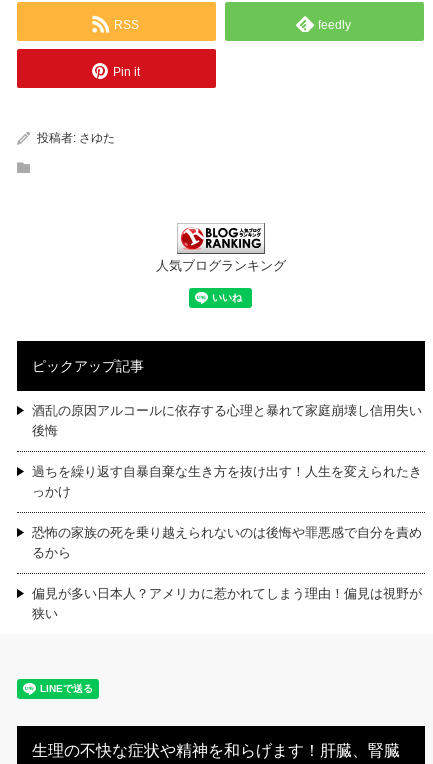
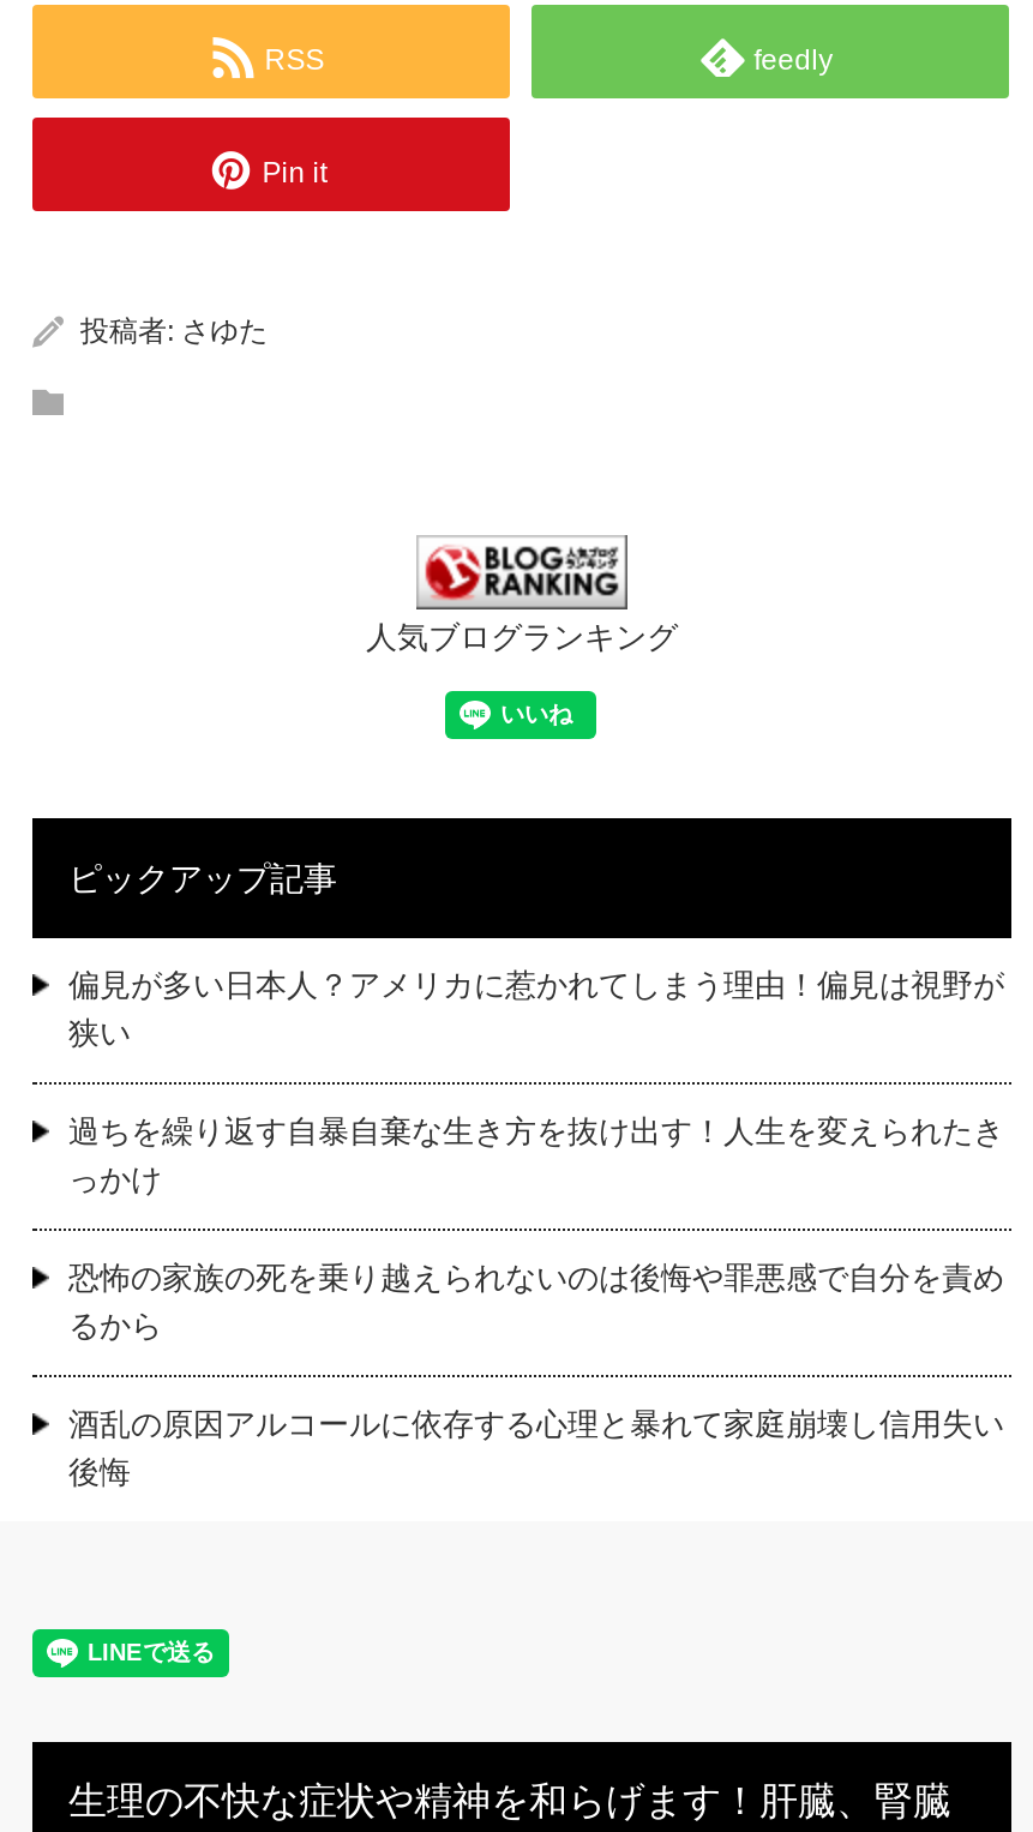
moved [32,403,422,438] -> [68,1405,1004,1489]: 酒乱の原因アルコールに依存する心理と暴れて家庭崩壊し信用失い | 後悔
moved [32,586,422,621] -> [68,966,1004,1050]: 偏見が多い日本人？アメリカに惹かれてしまう理由！偏見は視野が | 狭い

